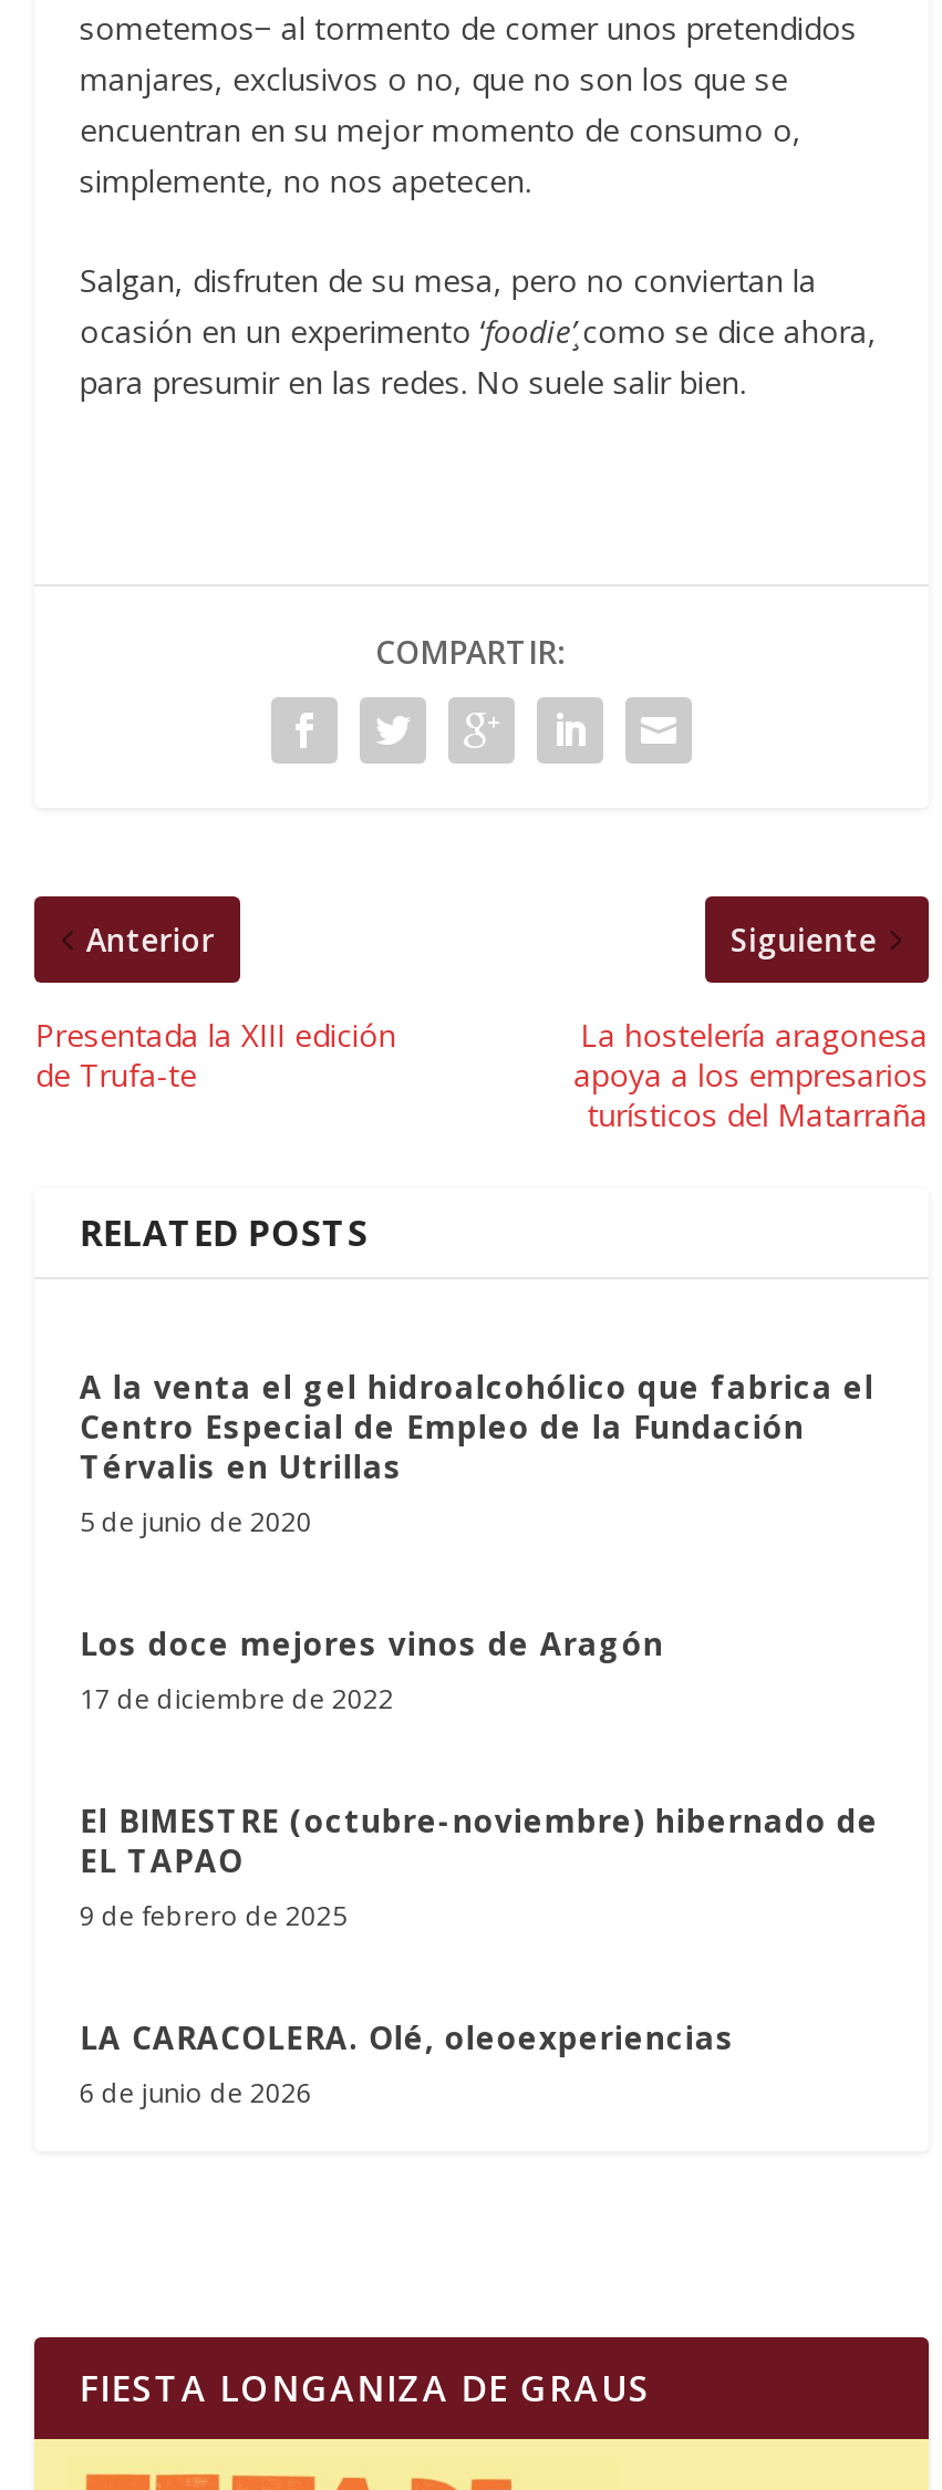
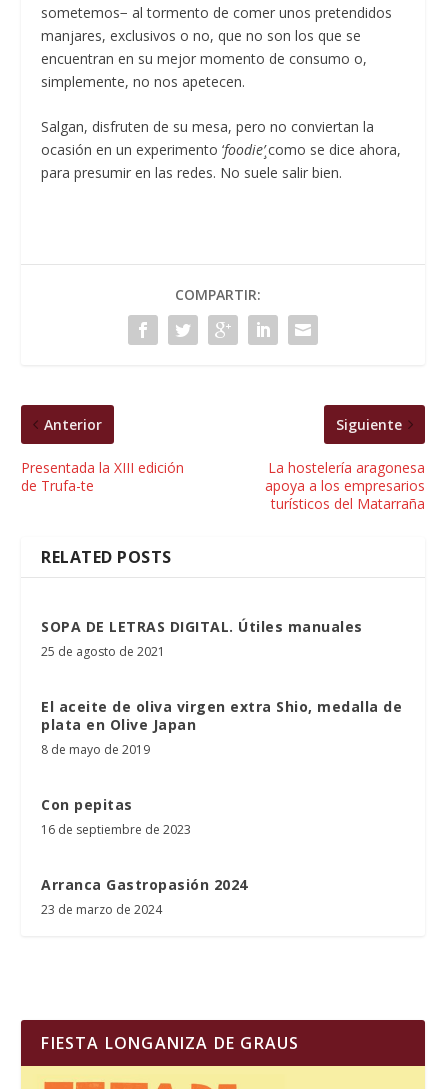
[79,1366,874,1541] A la venta el gel hidroalcohólico que fabrica el | Centro Especial de Empleo de la Fundación | Térvalis en Utrillas | 5 de junio de 2020 -> [41,617,363,660] SOPA DE LETRAS DIGITAL. Útiles manuales | 25 de agosto de 2021
[79,1623,664,1718] Los doce mejores vinos de Aragón | 17 de diciembre de 2022 -> [41,697,402,758] El aceite de oliva virgen extra Shio, medalla de | plata en Olive Japan | 8 de mayo de 2019
[79,1800,879,1935] El BIMESTRE (octubre-noviembre) hibernado de | EL TAPAO | 9 de febrero de 2025 -> [41,795,191,838] Con pepitas | 16 de septiembre de 2023
[79,2017,735,2112] LA CARACOLERA. Olé, oleoexperiencias | 6 de junio de 2026 -> [41,875,248,918] Arranca Gastropasión 2024 | 23 de marzo de 2024

